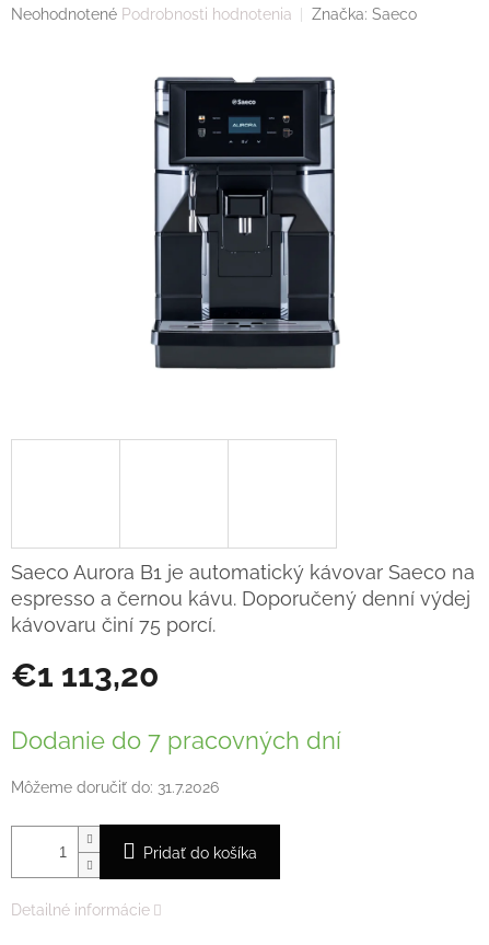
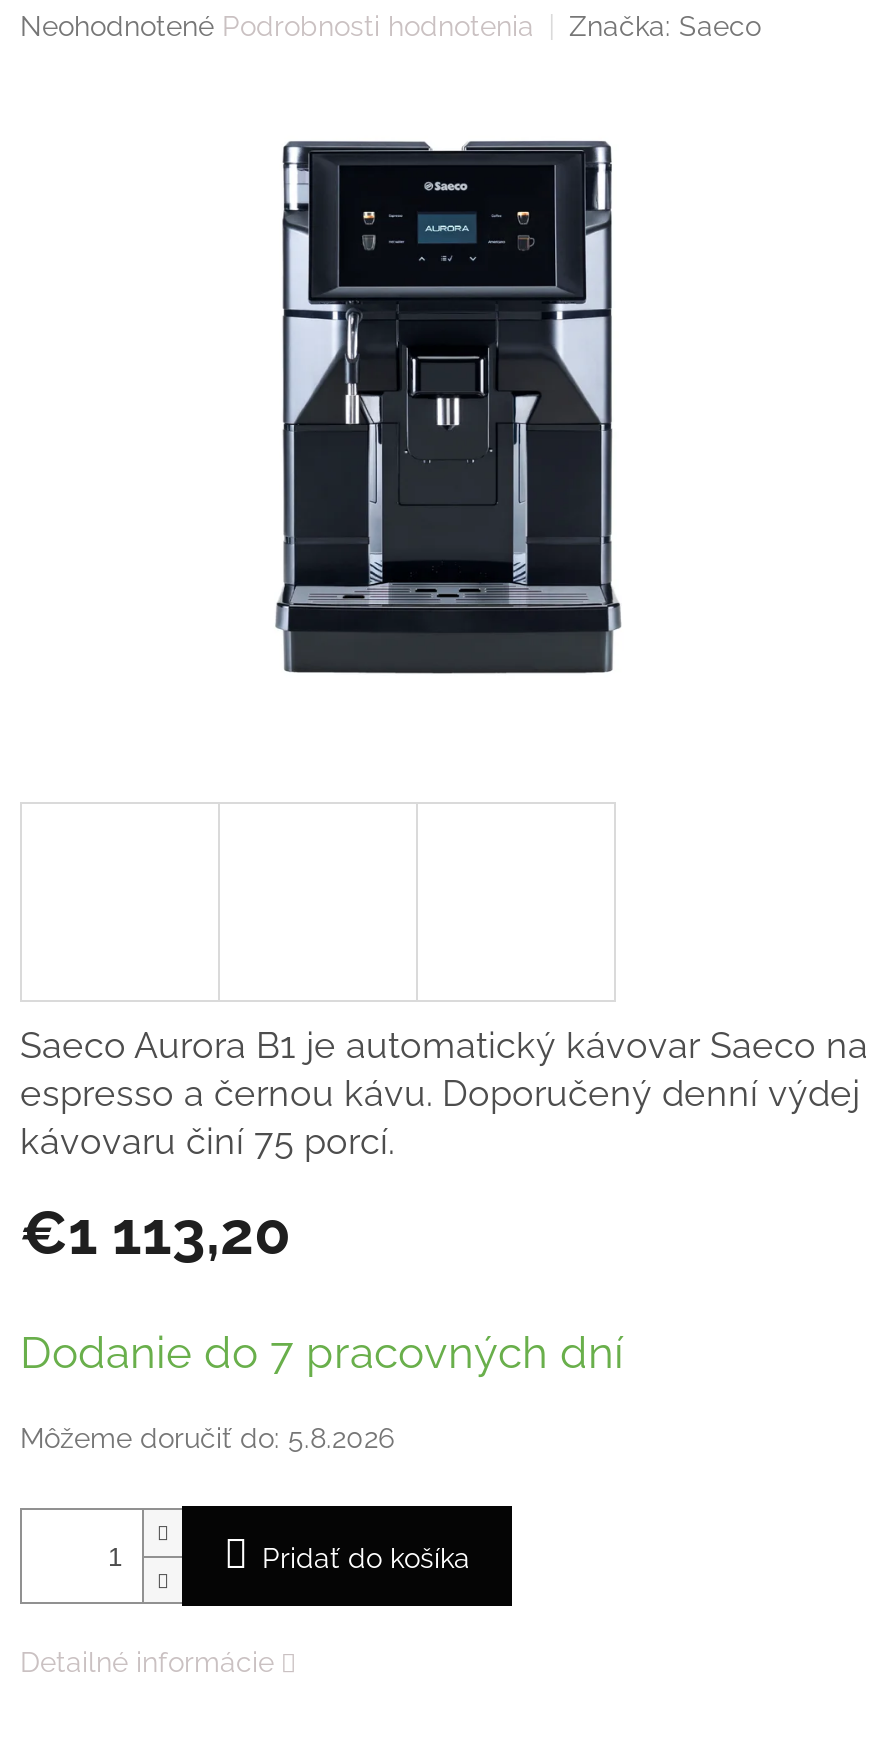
[11,779,219,797] Môžeme doručiť do: 31.7.2026 -> [20,1423,394,1455] Môžeme doručiť do: 5.8.2026

